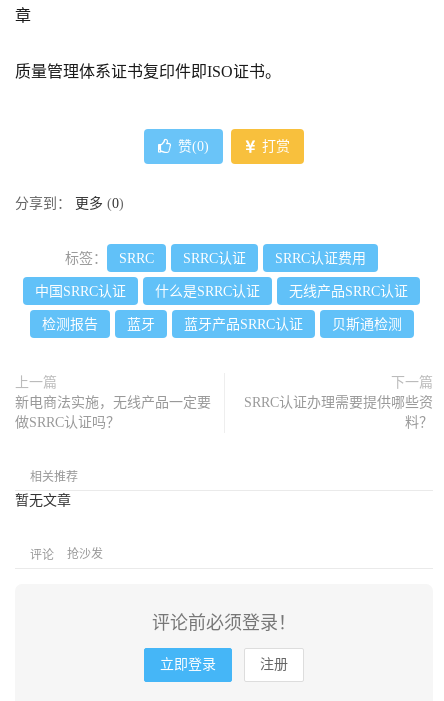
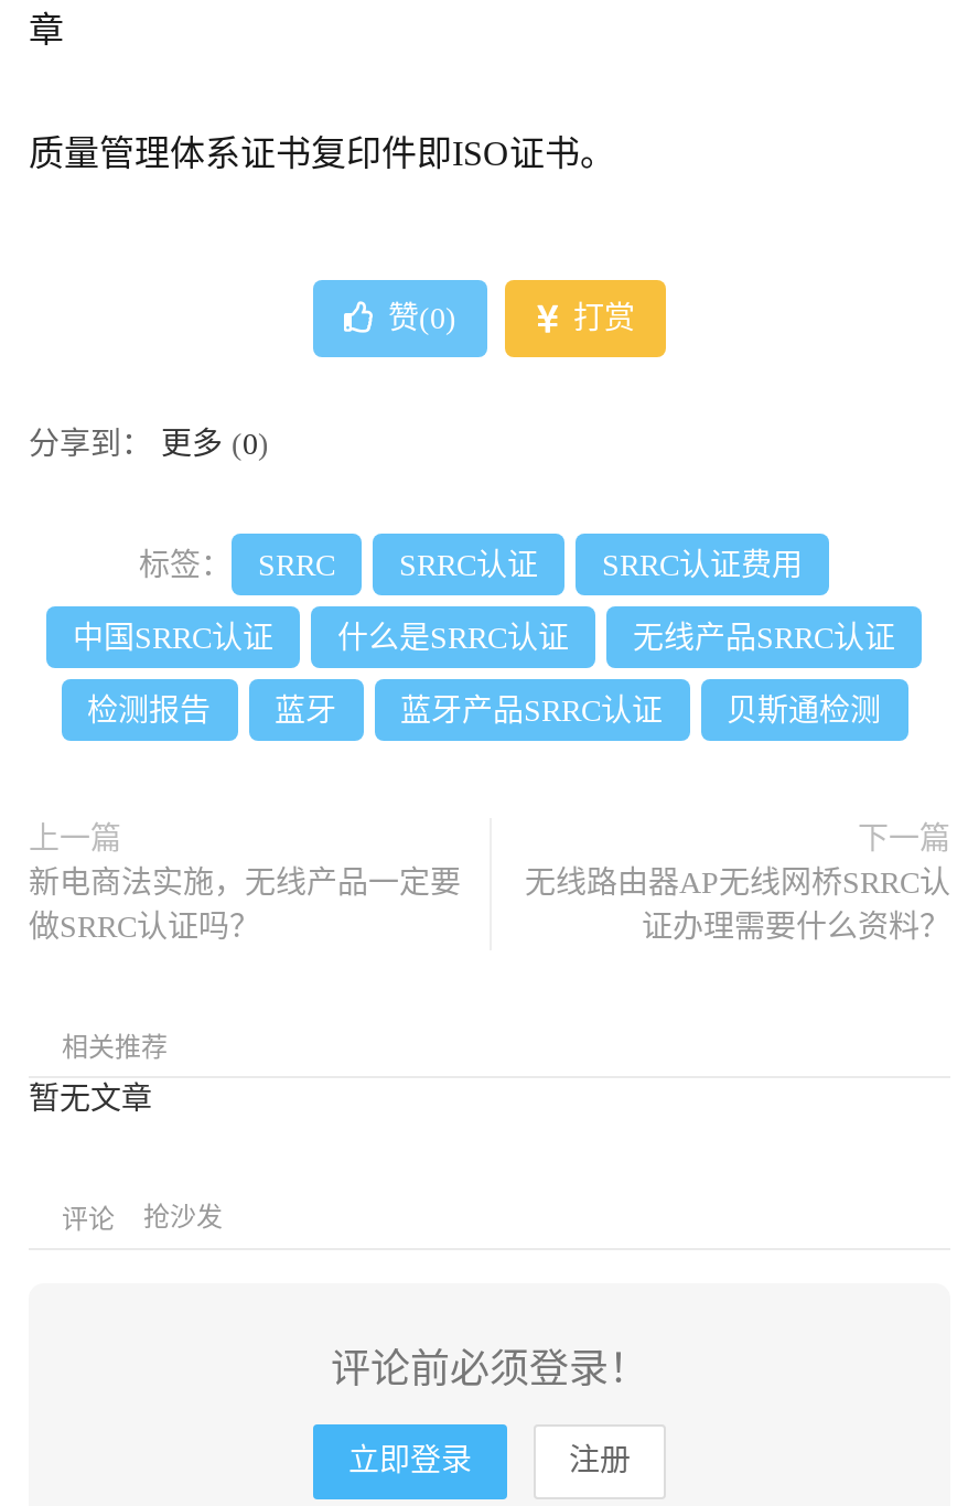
[244,395,433,430] SRRC认证办理需要提供哪些资 | 料？ -> [525,866,950,943] 无线路由器AP无线网桥SRRC认 | 证办理需要什么资料？

